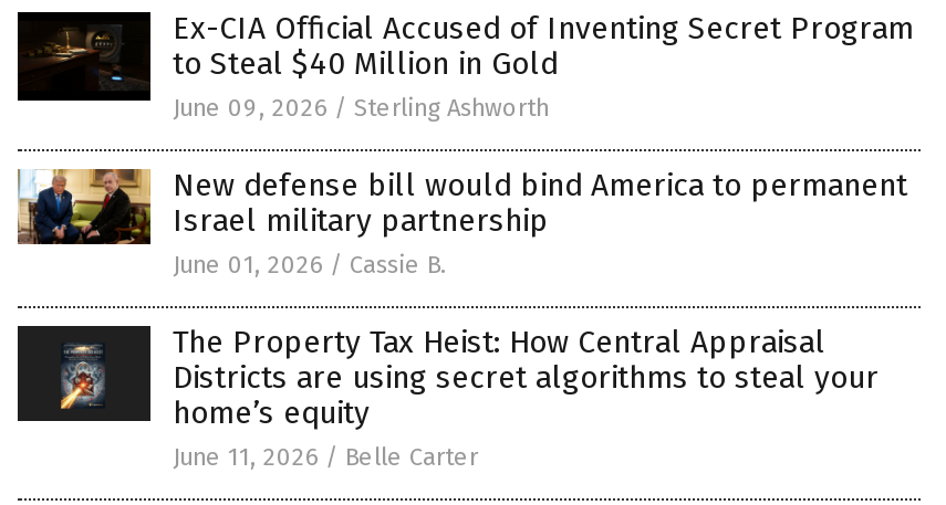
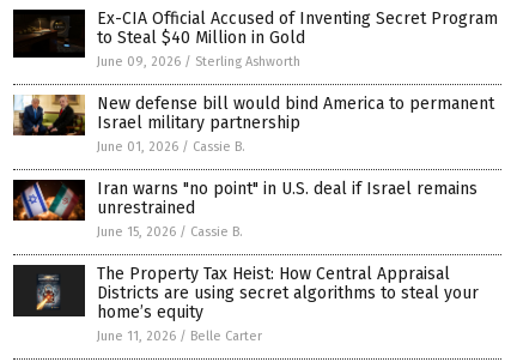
none -> [13,179,478,240] [image] | Iran warns "no point" in U.S. deal if Israel remains | unrestrained | June 15, 2026 / Cassie B.

